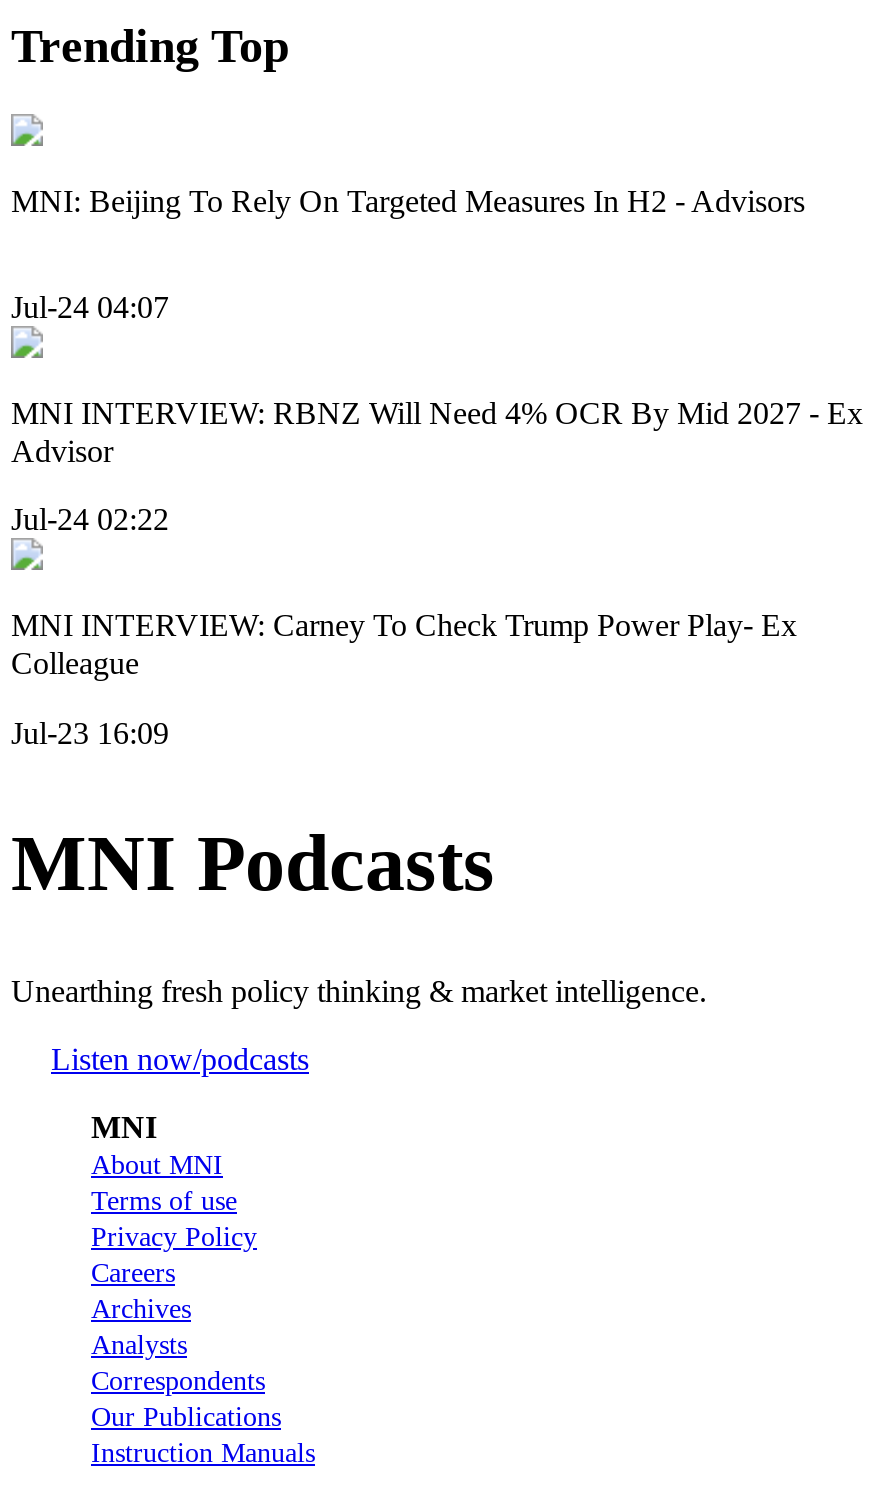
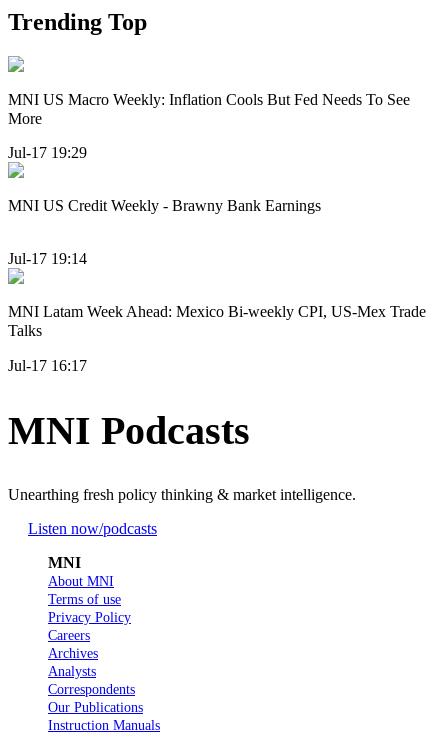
[11,183,805,217] MNI: Beijing To Rely On Targeted Measures In H2 - Advisors -> [8,91,410,127] MNI US Macro Weekly: Inflation Cools But Fed Needs To See | More
[11,290,169,324] Jul-24 04:07 -> [8,144,87,161] Jul-17 19:29
[11,396,863,468] MNI INTERVIEW: RBNZ Will Need 4% OCR By Mid 2027 - Ex | Advisor -> [8,197,321,214] MNI US Credit Weekly - Brawny Bank Earnings
[11,503,169,537] Jul-24 02:22 -> [8,250,87,267] Jul-17 19:14
[11,609,797,681] MNI INTERVIEW: Carney To Check Trump Power Play- Ex | Colleague -> [8,303,426,339] MNI Latam Week Ahead: Mexico Bi-weekly CPI, US-Mex Trade | Talks
[11,716,169,750] Jul-23 16:09 -> [8,357,87,374] Jul-17 16:17

